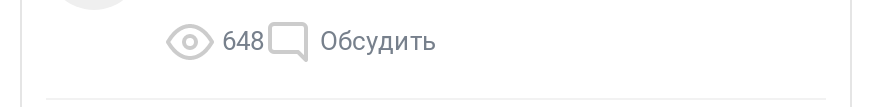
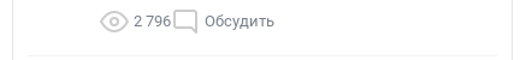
[222,26,436,56] 648 Обсудить -> [134,12,274,30] 2 796 Обсудить

